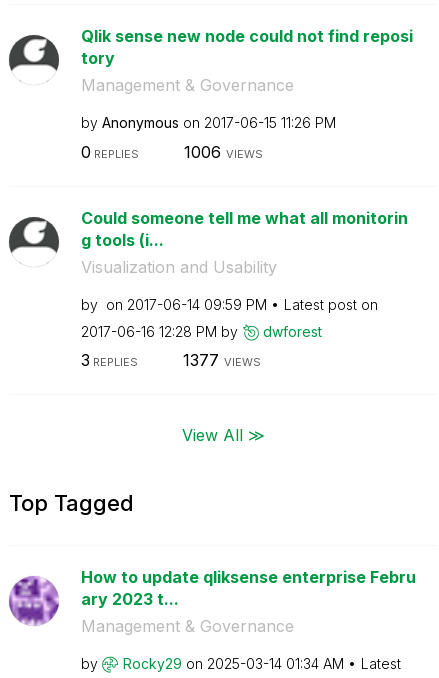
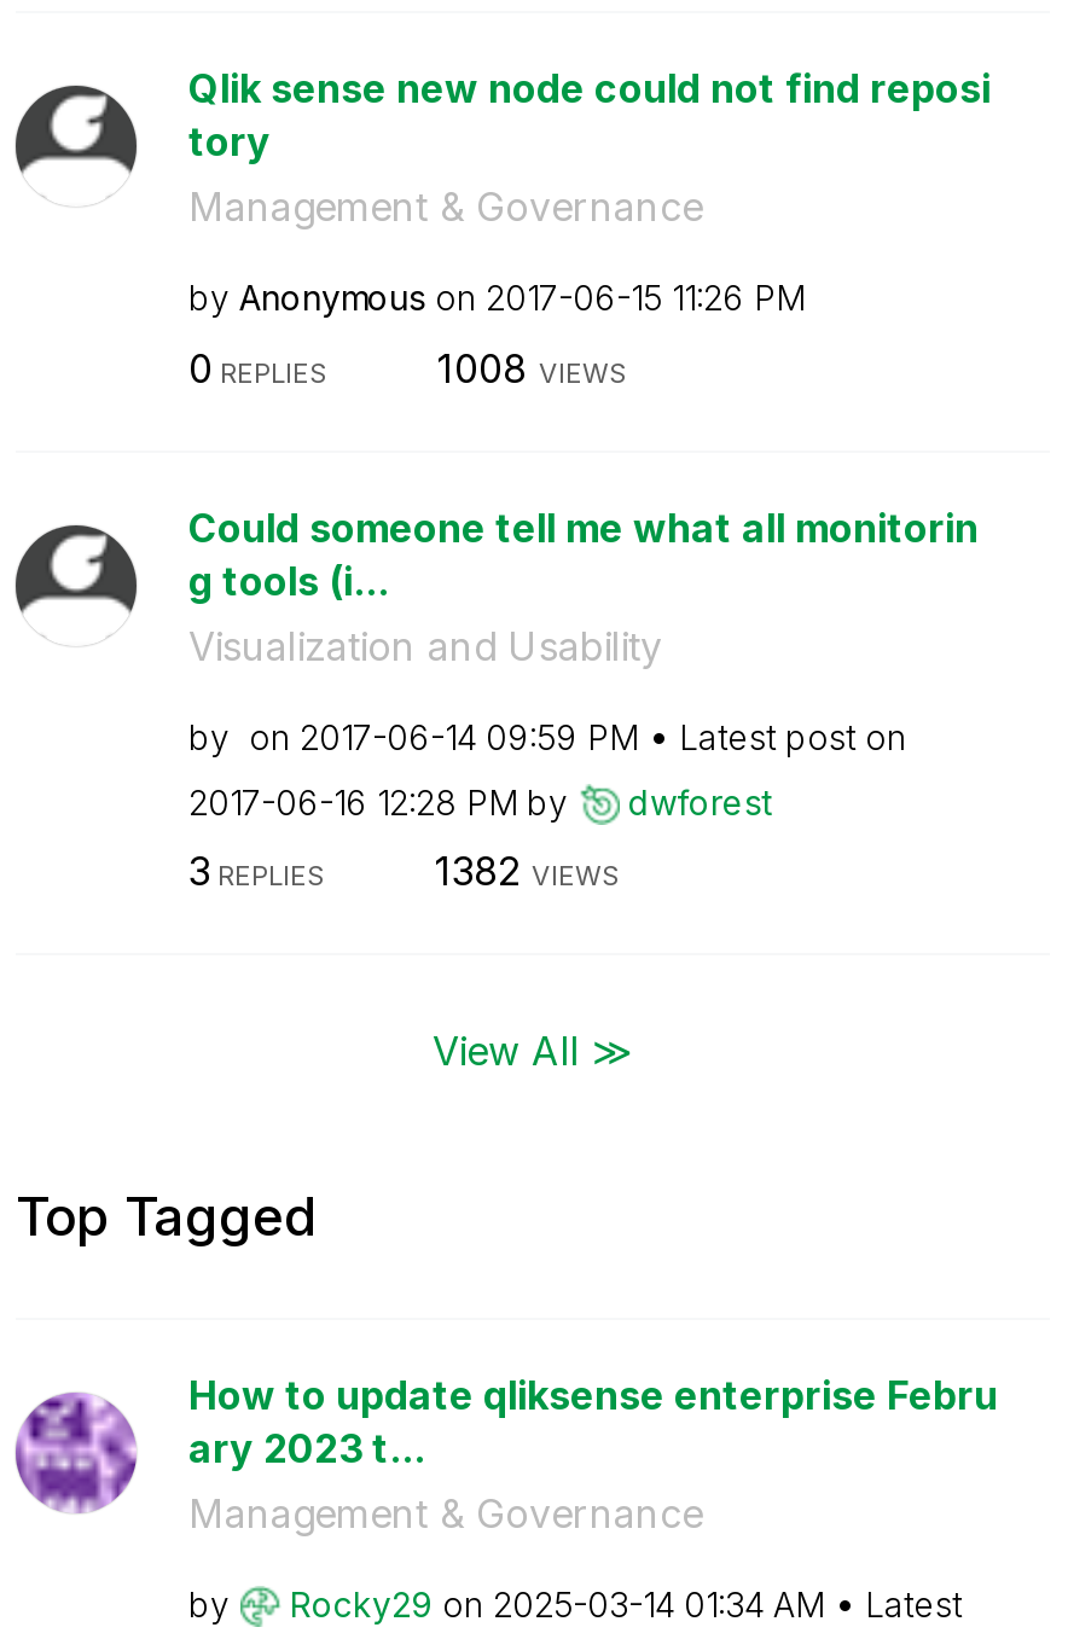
[183,141,262,161] 1006 VIEWS -> [437,343,628,391] 1008 VIEWS
[182,350,260,370] 1377 VIEWS -> [435,847,621,895] 1382 VIEWS

